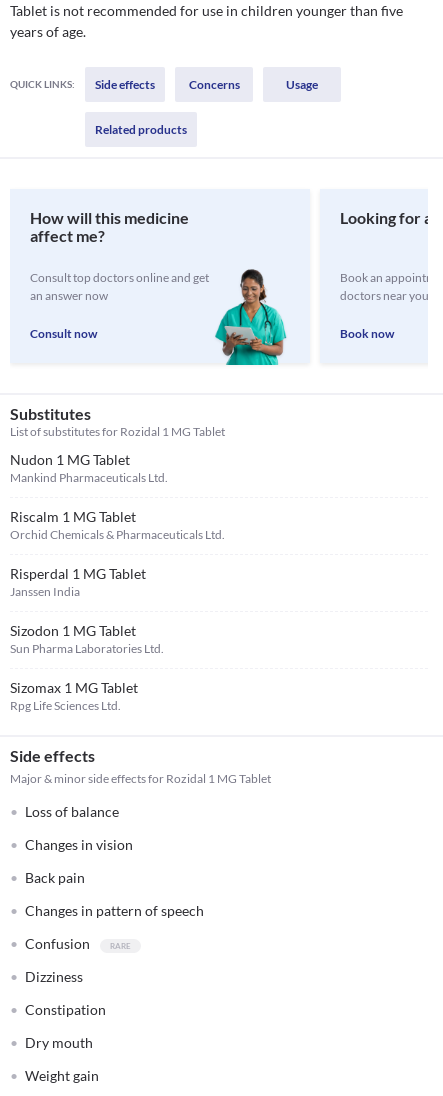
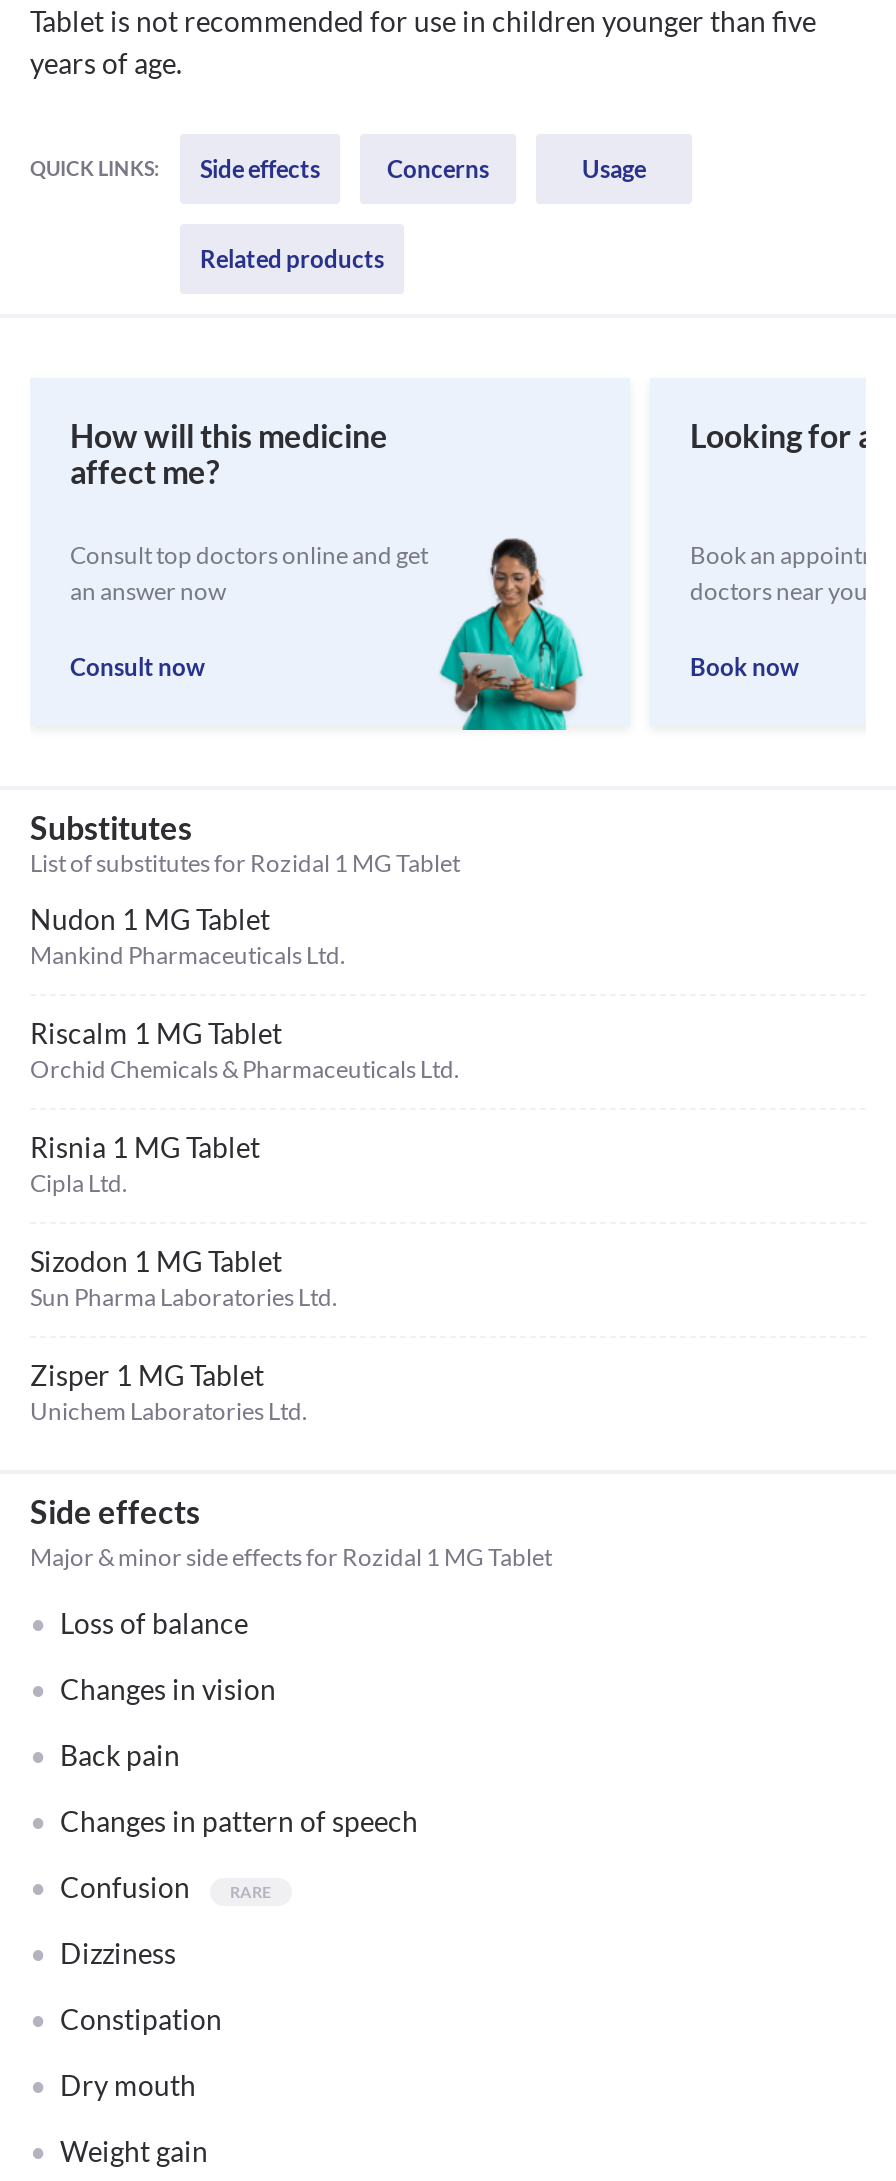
[10,565,146,599] Risperdal 1 MG Tablet | Janssen India -> [30,1130,260,1198] Risnia 1 MG Tablet | Cipla Ltd.
[10,679,138,713] Sizomax 1 MG Tablet | Rpg Life Sciences Ltd. -> [30,1358,308,1426] Zisper 1 MG Tablet | Unichem Laboratories Ltd.

